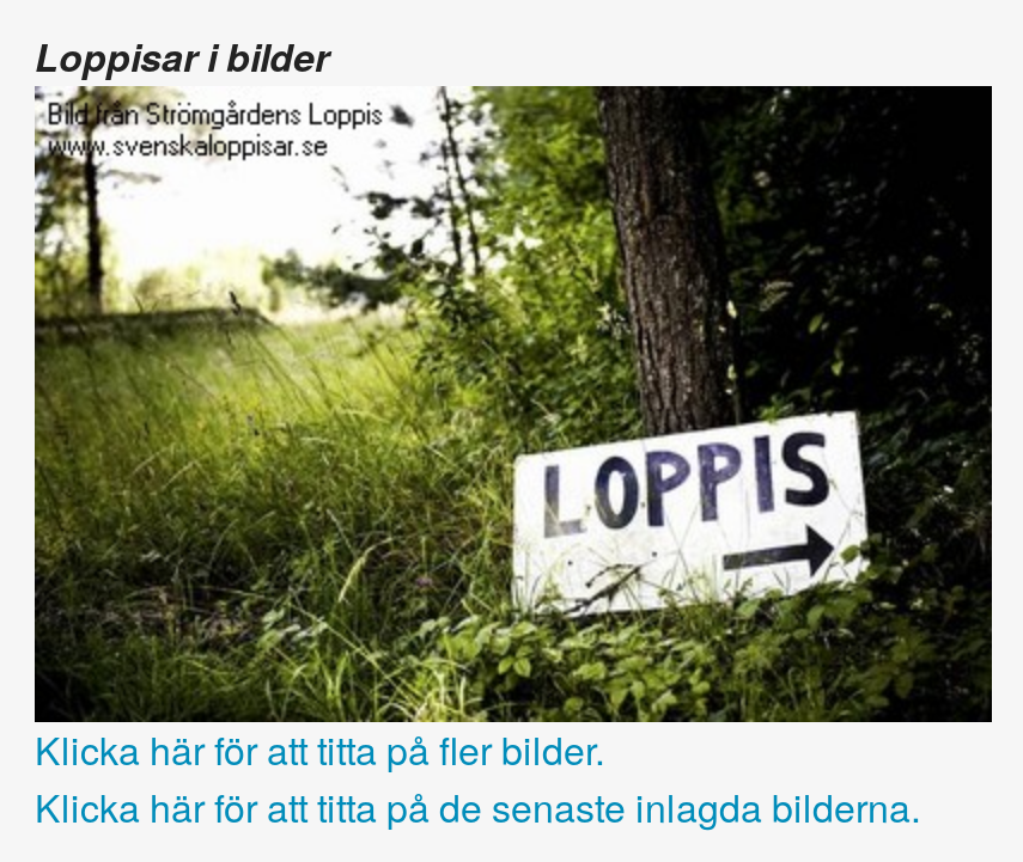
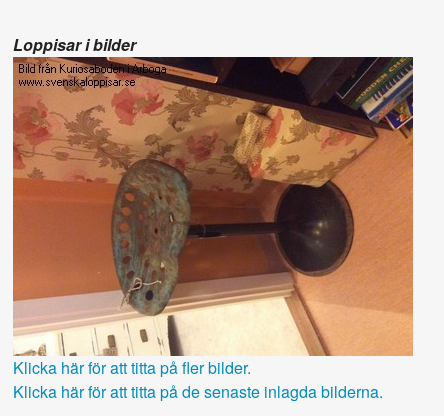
[32,84,994,725] [image] -> [12,56,414,357] [image]

